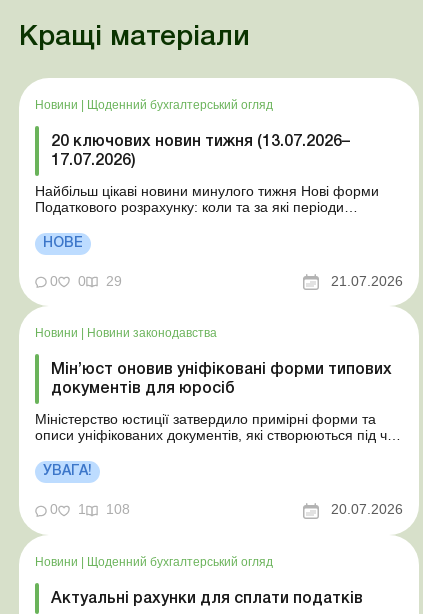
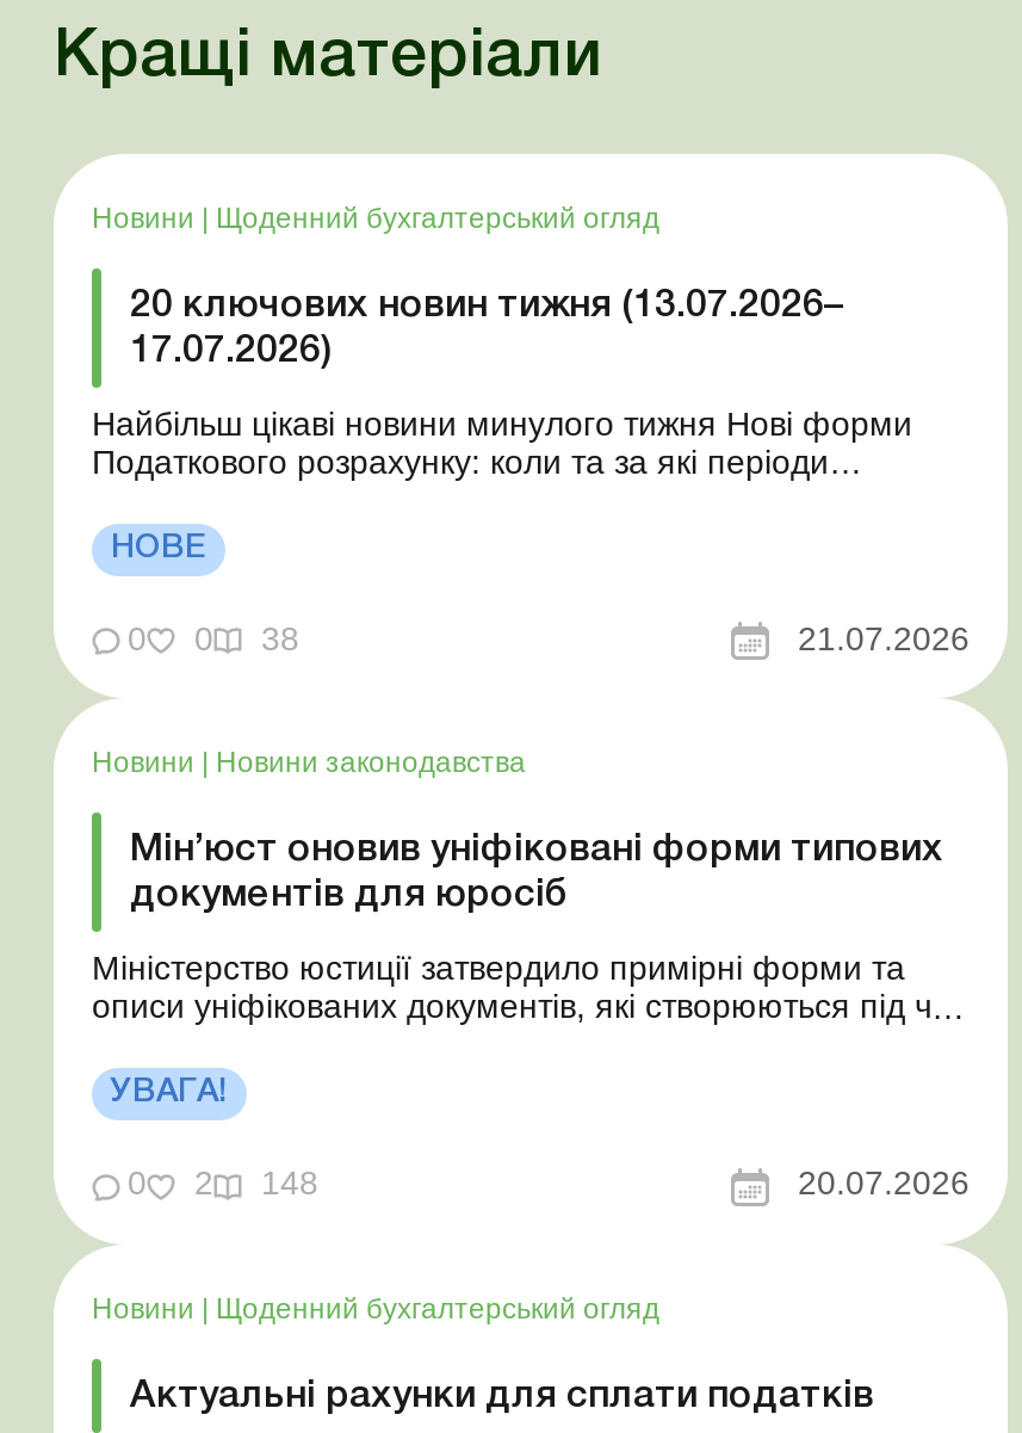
[50,273,122,289] 0 0 29 -> [128,619,299,657] 0 0 38
[78,501,86,517] 1 -> [194,1164,213,1202] 2
[106,501,130,517] 108 -> [261,1164,318,1202] 148

